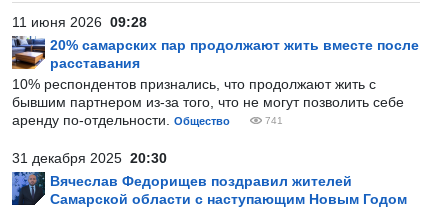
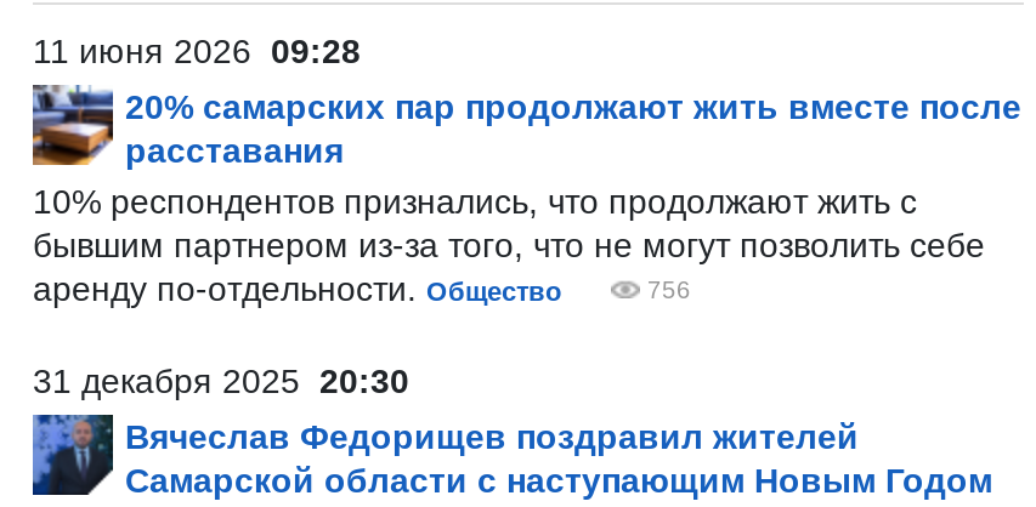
[265,115,283,126] 741 -> [647,277,691,303] 756

